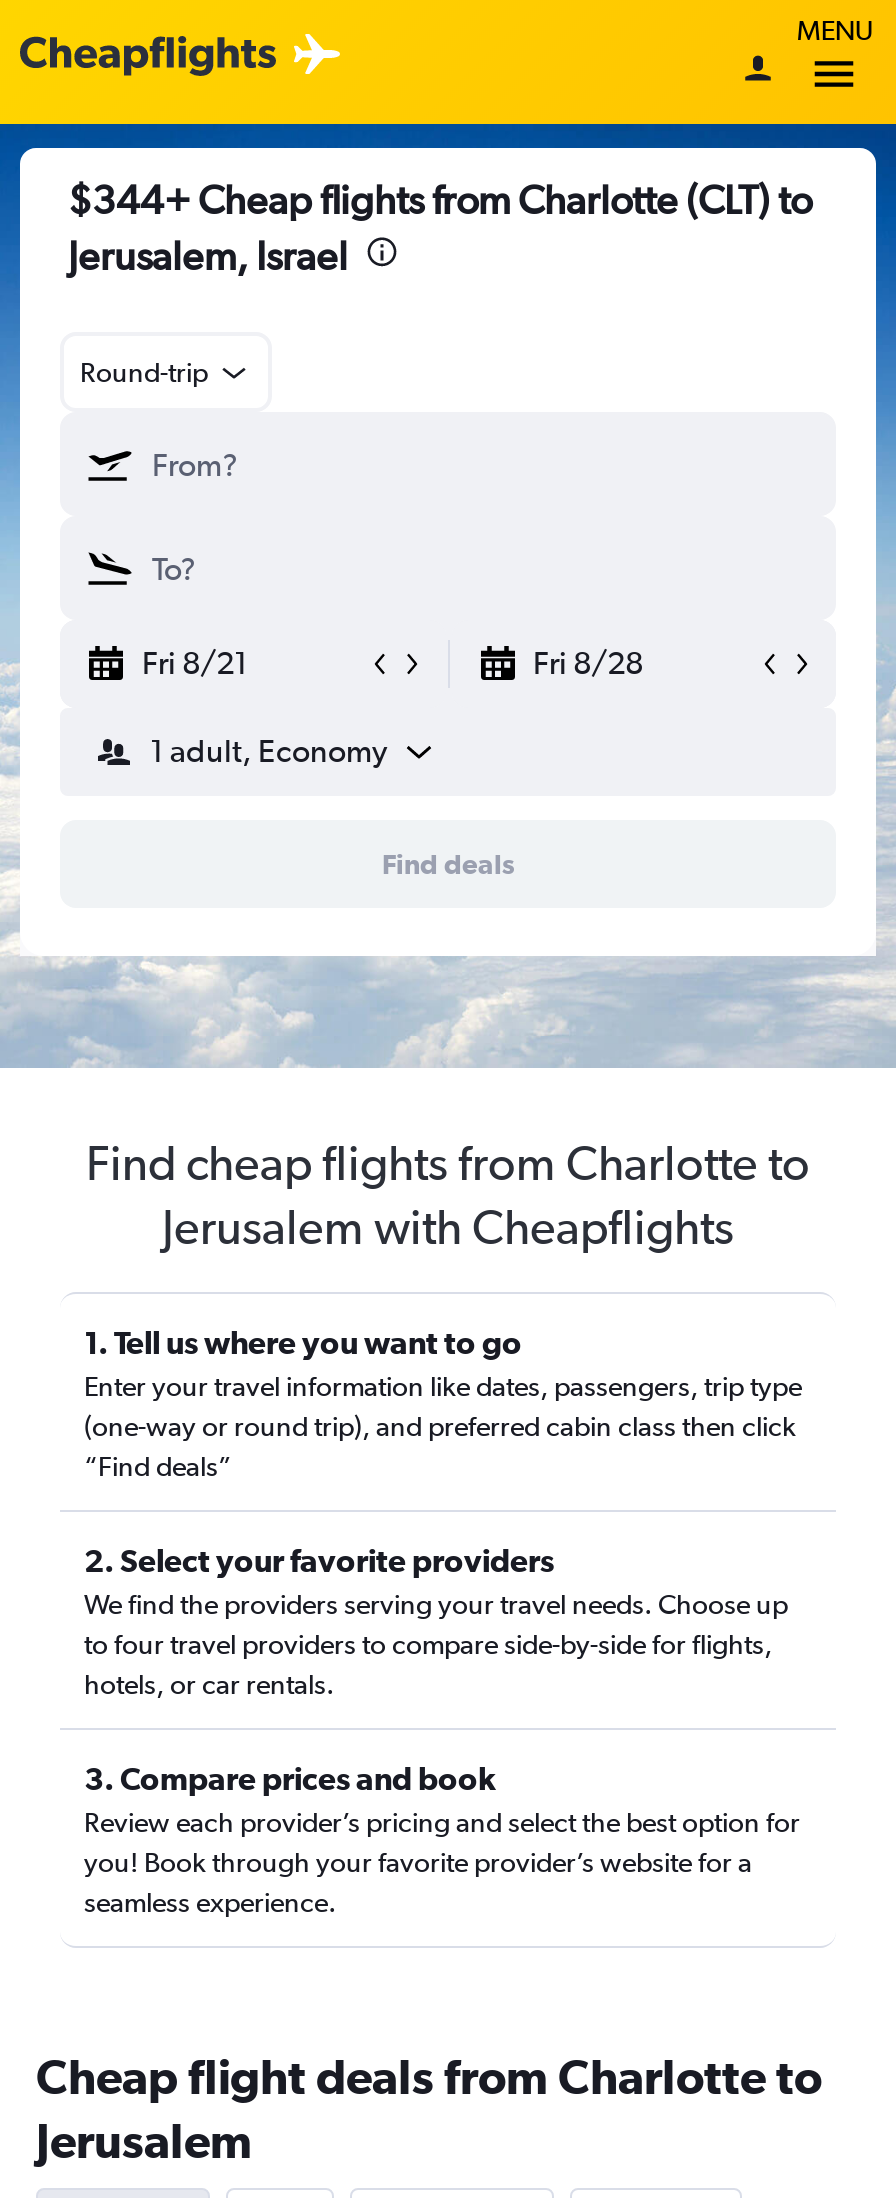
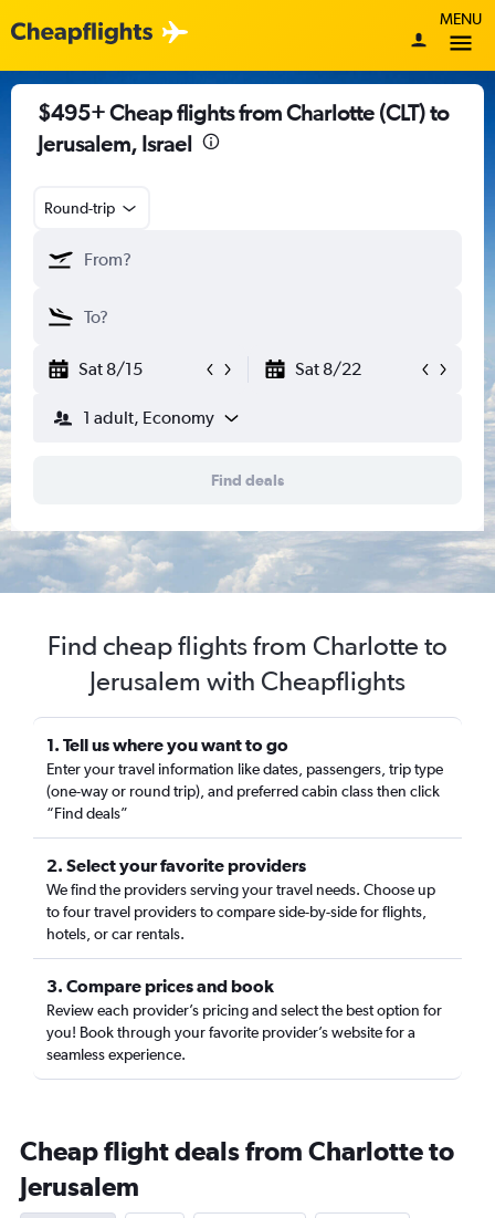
[68,176,812,222] $344+ Cheap flights from Charlotte (CLT) to -> [38,100,449,125] $495+ Cheap flights from Charlotte (CLT) to
[142,644,643,682] Fri 8/21 | Fri 8/28 -> [78,358,361,379] Sat 8/15 | Sat 8/22

